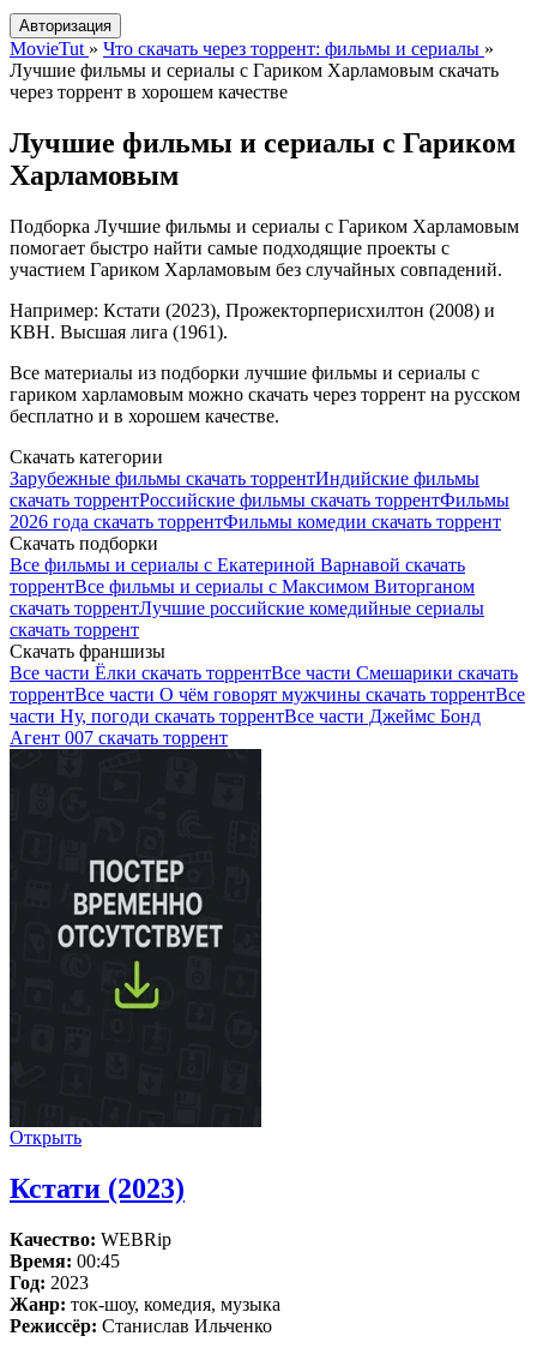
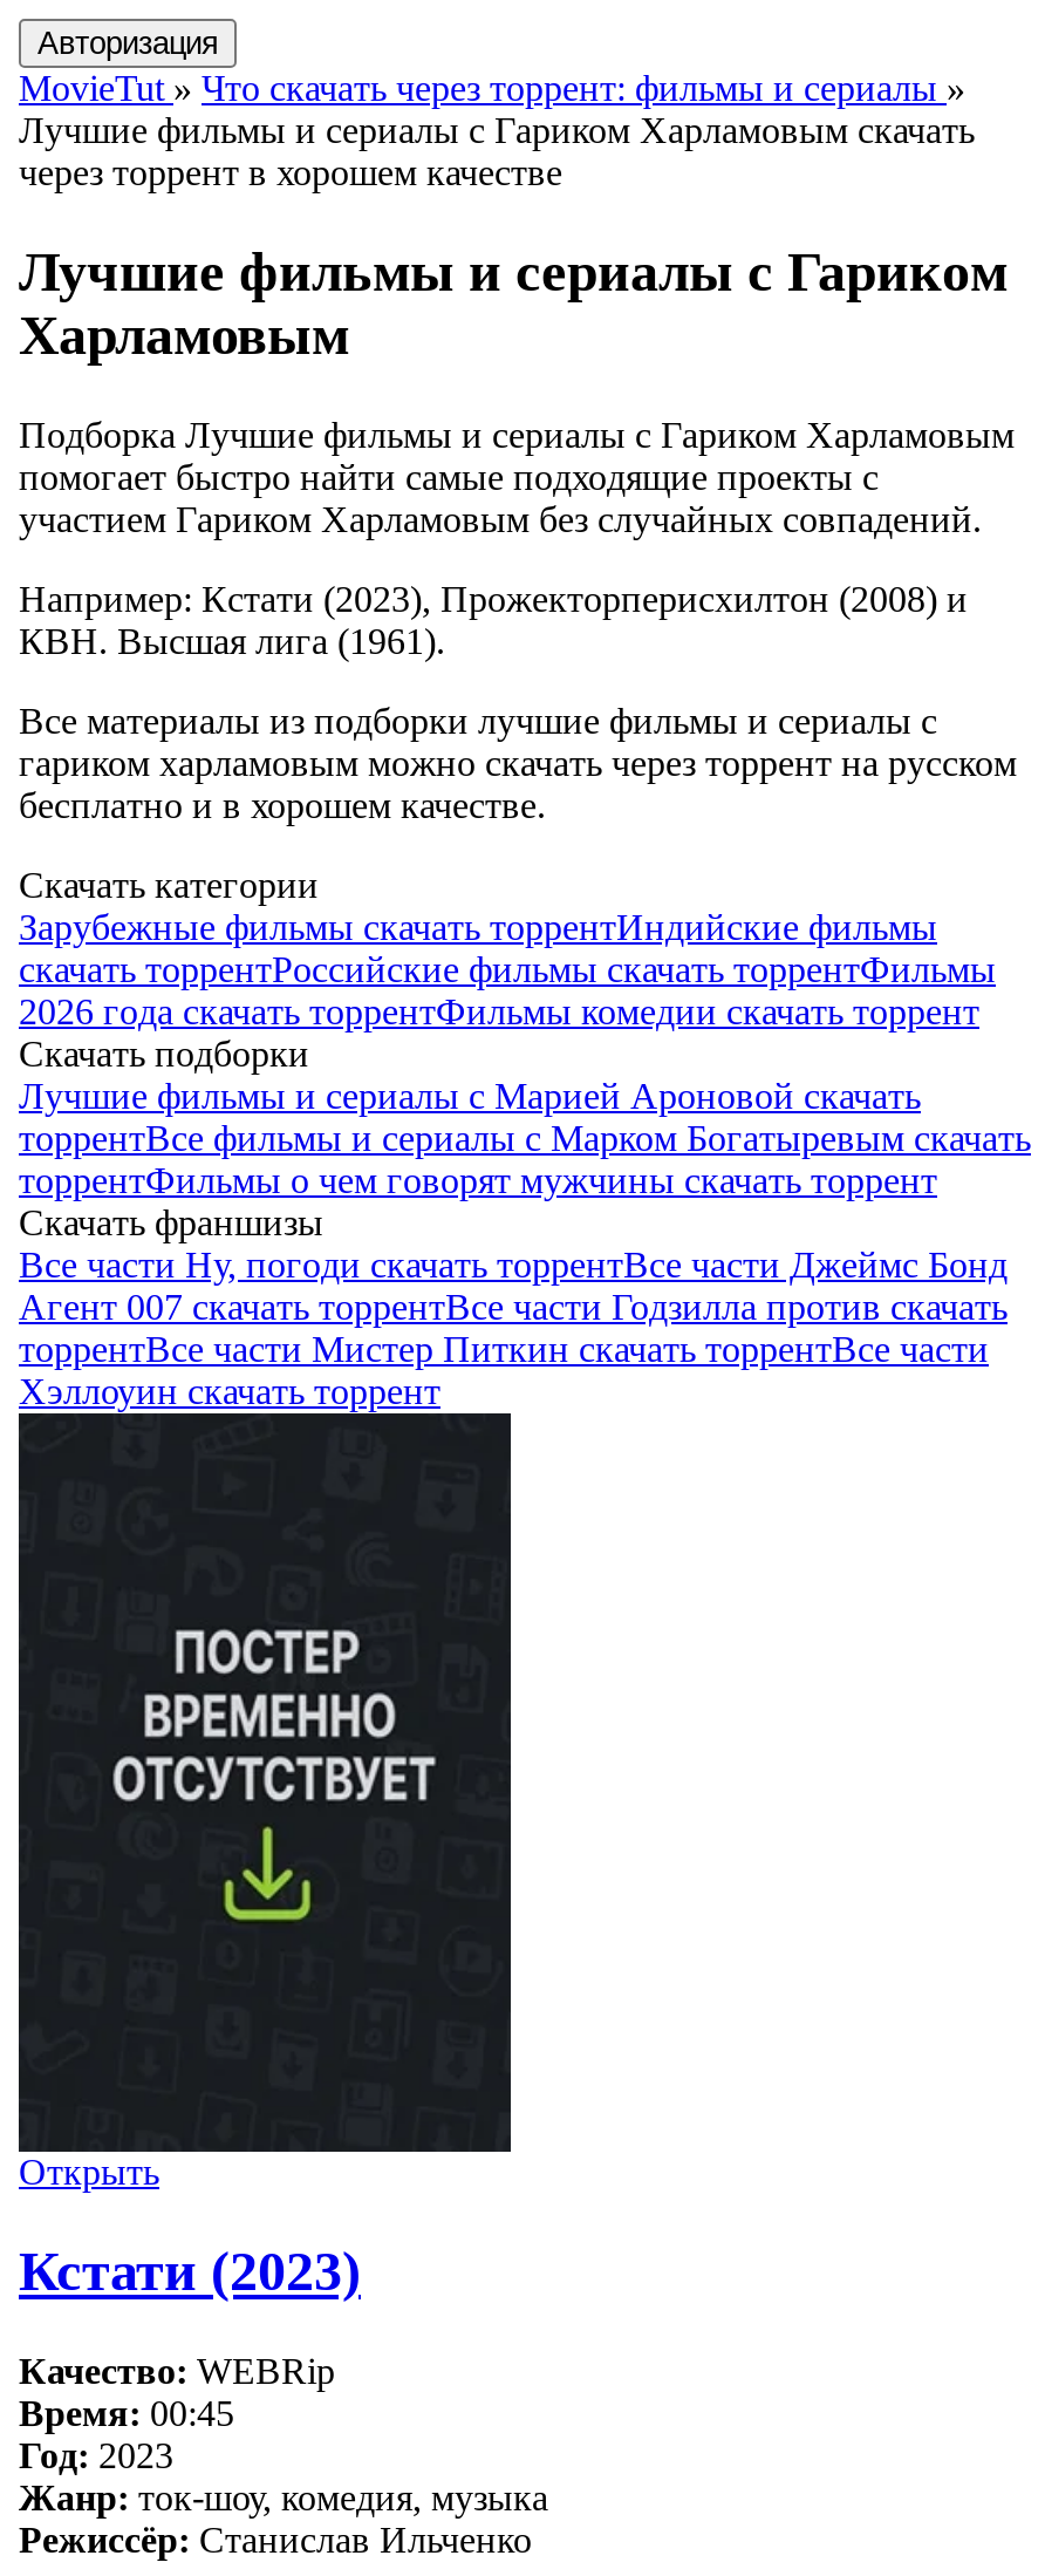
[10,554,484,640] Все фильмы и сериалы с Екатериной Варнавой скачать | торрентВсе фильмы и сериалы с Максимом Виторганом | скачать торрентЛучшие российские комедийные сериалы | скачать торрент -> [19,1075,1031,1200] Лучшие фильмы и сериалы с Марией Ароновой скачать | торрентВсе фильмы и сериалы с Марком Богатыревым скачать | торрентФильмы о чем говорят мужчины скачать торрент
[10,662,525,748] Все части Ёлки скачать торрентВсе части Смешарики скачать | торрентВсе части О чём говорят мужчины скачать торрентВсе | части Ну, погоди скачать торрентВсе части Джеймс Бонд | Агент 007 скачать торрент -> [19,1244,1008,1411] Все части Ну, погоди скачать торрентВсе части Джеймс Бонд | Агент 007 скачать торрентВсе части Годзилла против скачать | торрентВсе части Мистер Питкин скачать торрентВсе части | Хэллоуин скачать торрент

